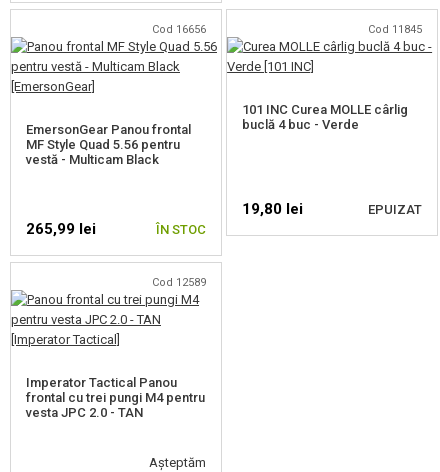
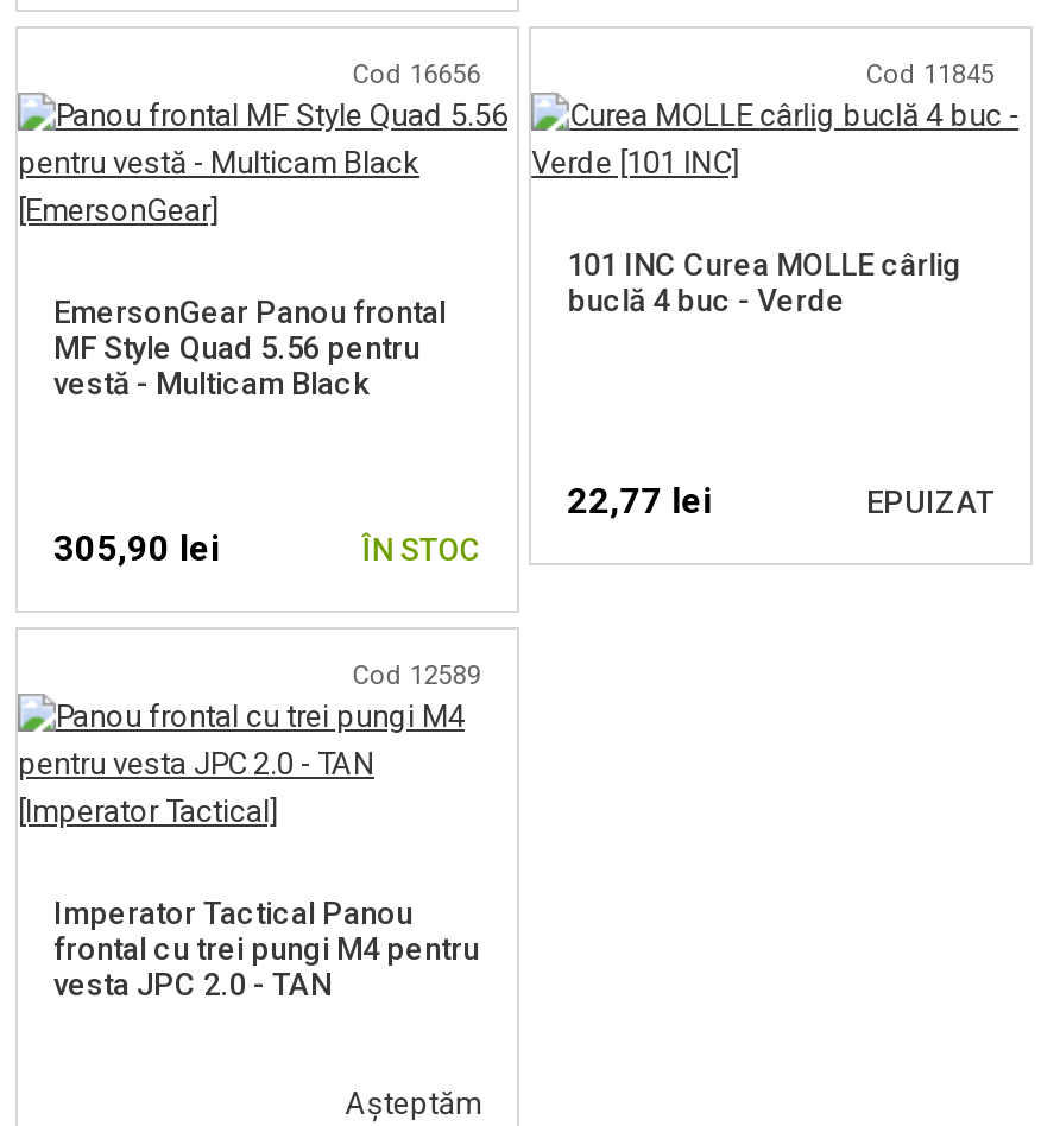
[242,200,303,218] 19,80 lei -> [567,480,712,523] 22,77 lei
[26,220,96,238] 265,99 lei -> [53,527,220,570] 305,90 lei

